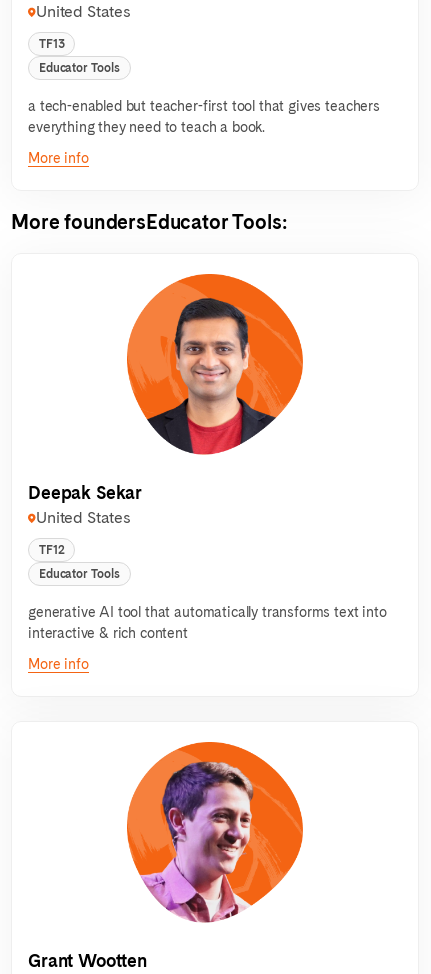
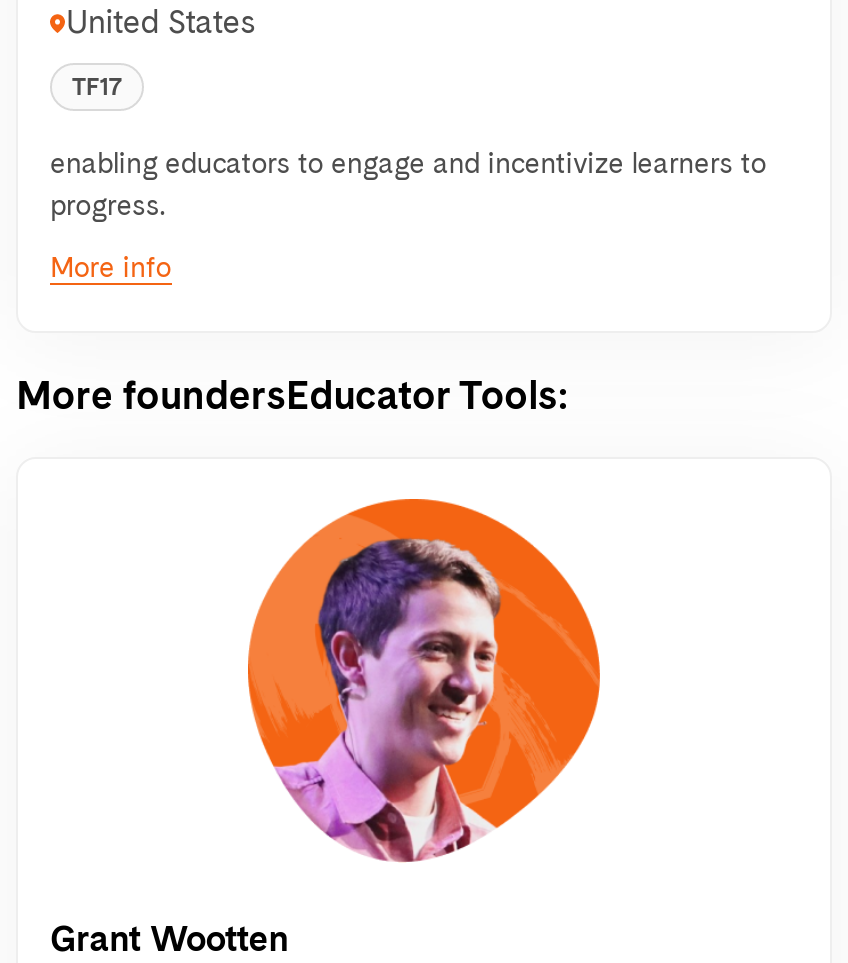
[28,37,380,135] TF13 | Educator Tools | a tech-enabled but teacher-first tool that gives teachers | everything they need to teach a book. -> [50,74,766,222] TF17 | enabling educators to engage and incentivize learners to | progress.
[28,294,387,672] [image] | Deepak Sekar | United States | TF12 | Educator Tools | generative AI tool that automatically transforms text into | interactive & rich content | More info -> none

